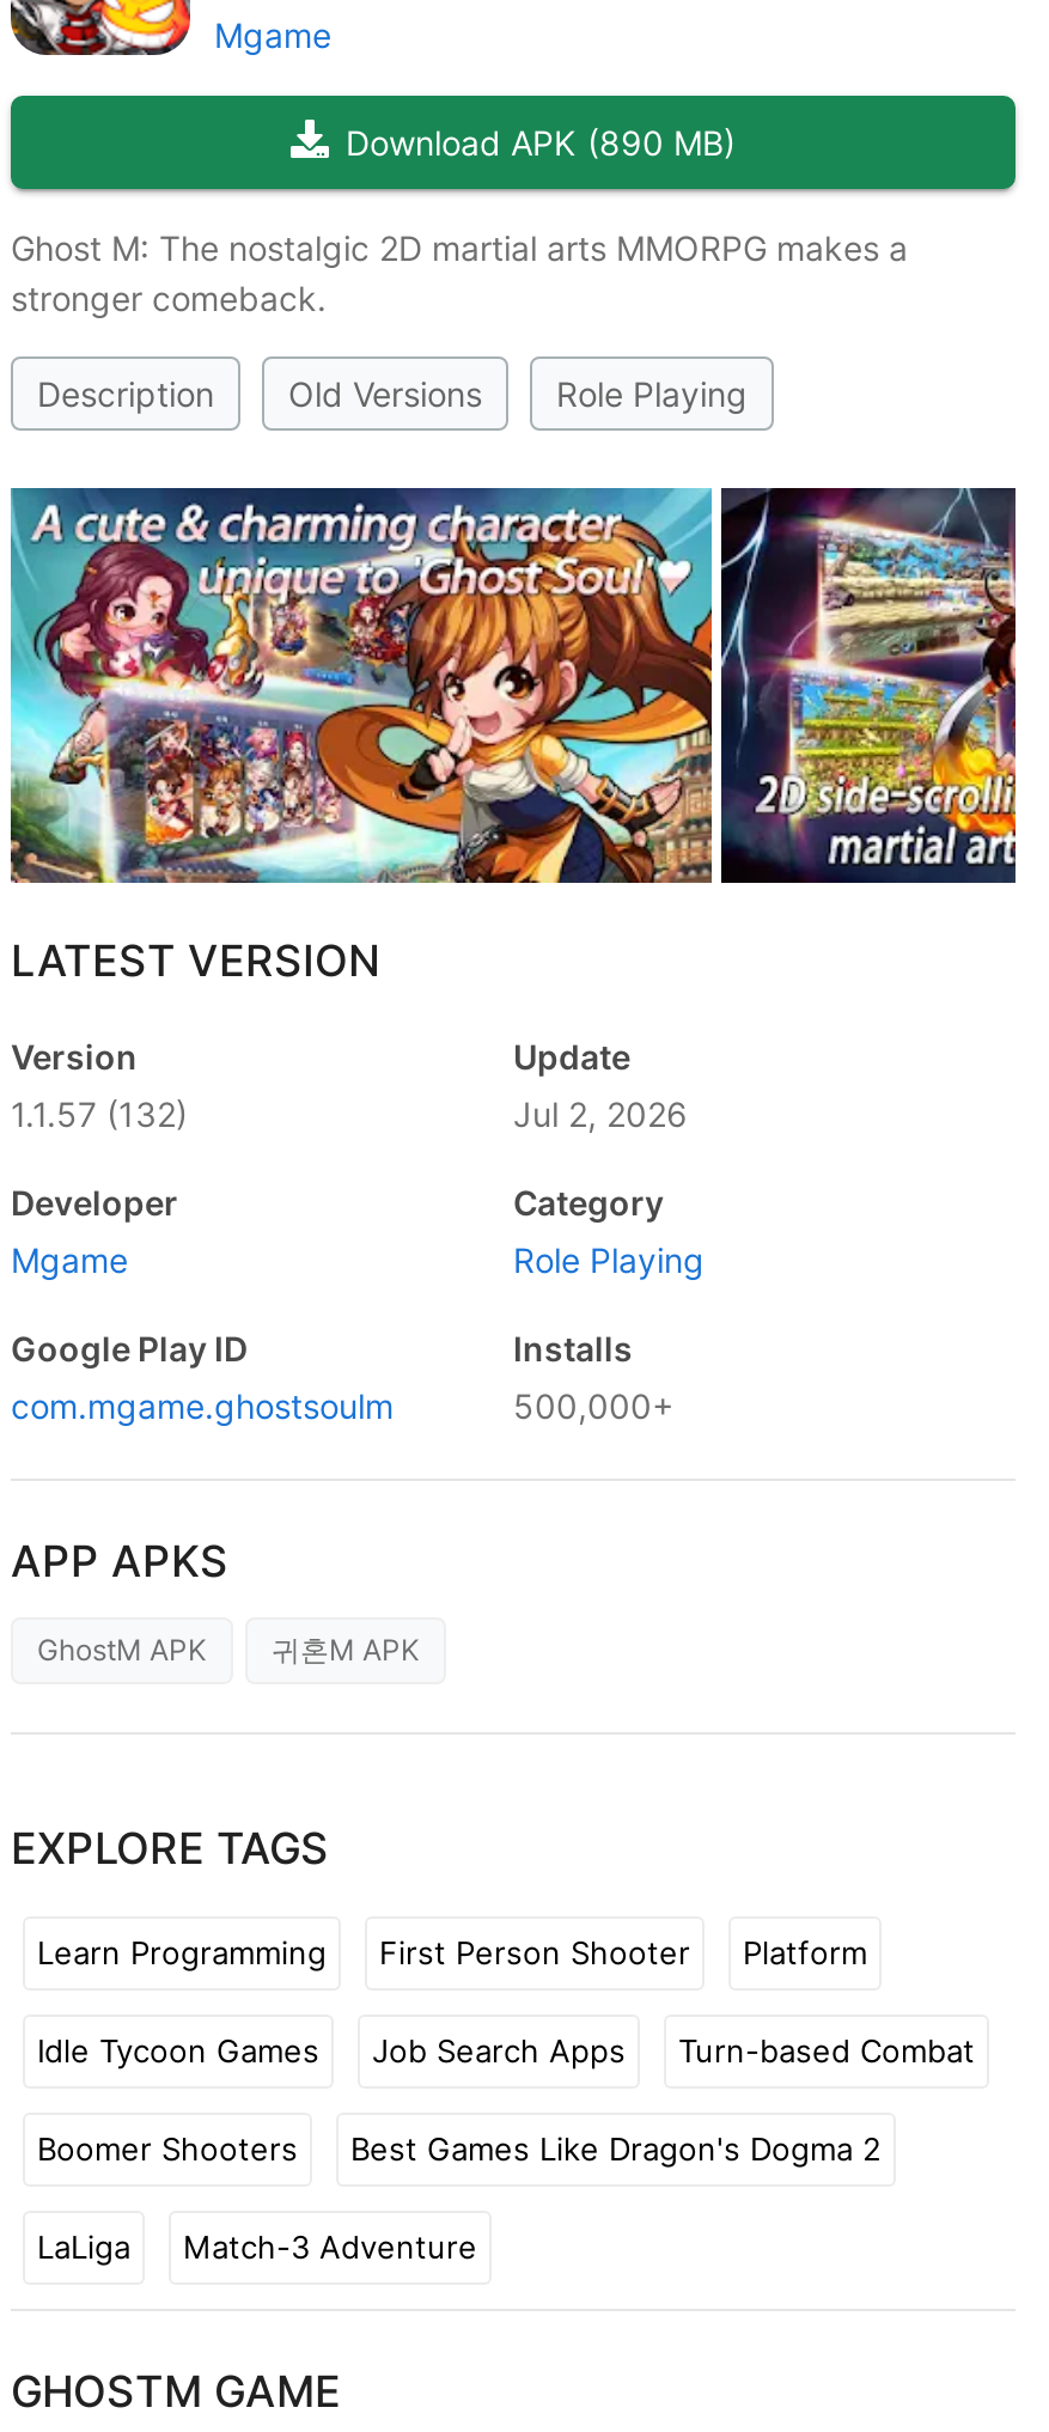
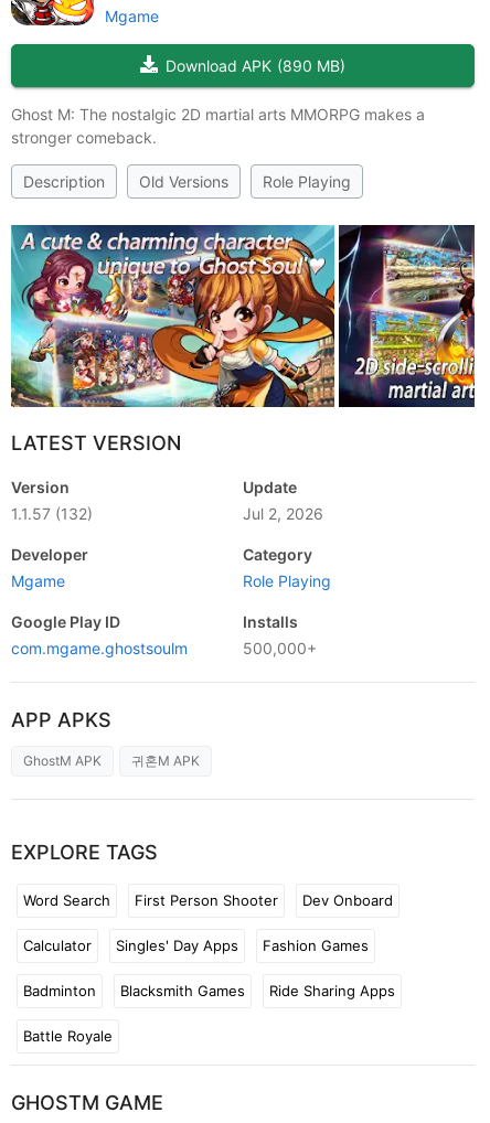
[37,1932,327,1970] Learn Programming -> [23,891,110,908] Word Search
[743,1932,867,1970] Platform -> [302,891,393,908] Dev Onboard
[37,2030,975,2068] Idle Tycoon Games | Job Search Apps | Turn-based Combat -> [23,936,369,954] Calculator | Singles' Day Apps | Fashion Games
[37,2128,882,2166] Boomer Shooters | Best Games Like Dragon's Dogma 2 -> [23,981,395,999] Badminton | Blacksmith Games | Ride Sharing Apps
[37,2226,477,2265] LaLiga | Match-3 Adventure -> [23,1026,113,1044] Battle Royale

